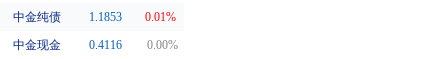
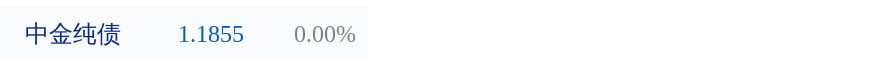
[12,10,176,52] 1.1853 | 0.01% | 中金现金 | 0.4116 -> [178,20,244,48] 1.1855

